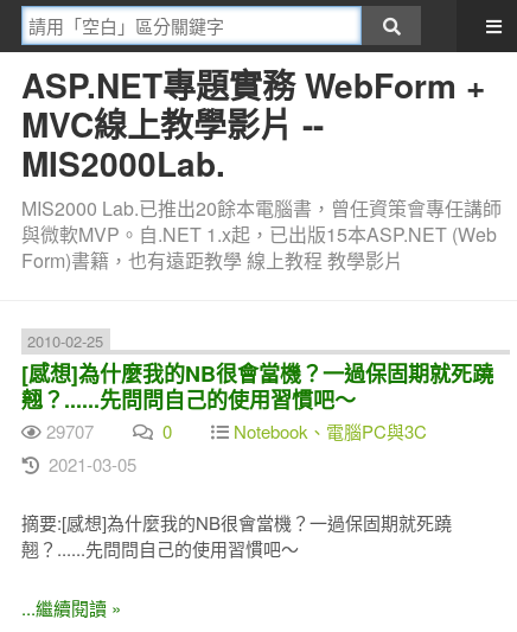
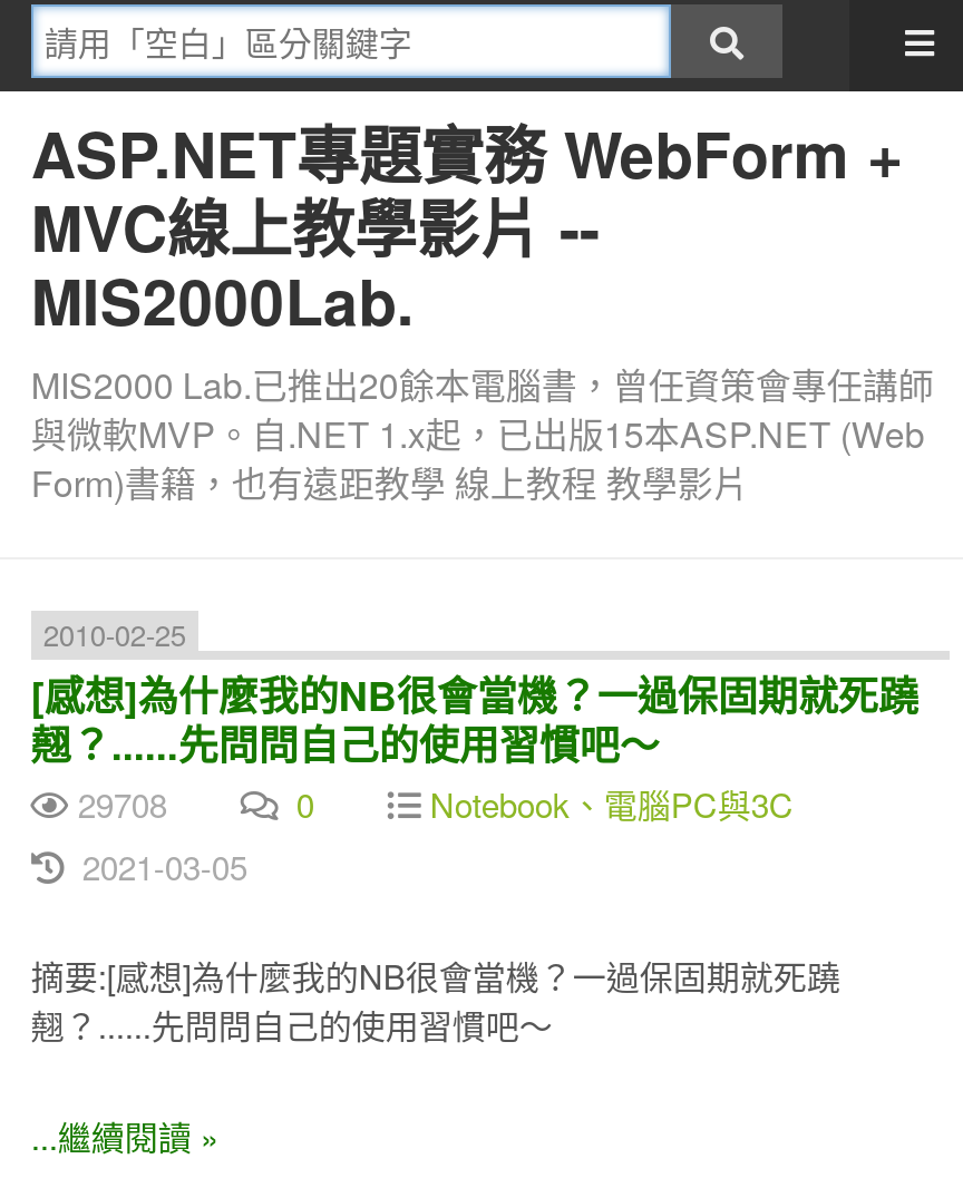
[46,419,94,443] 29707 -> [78,780,167,827] 29708

